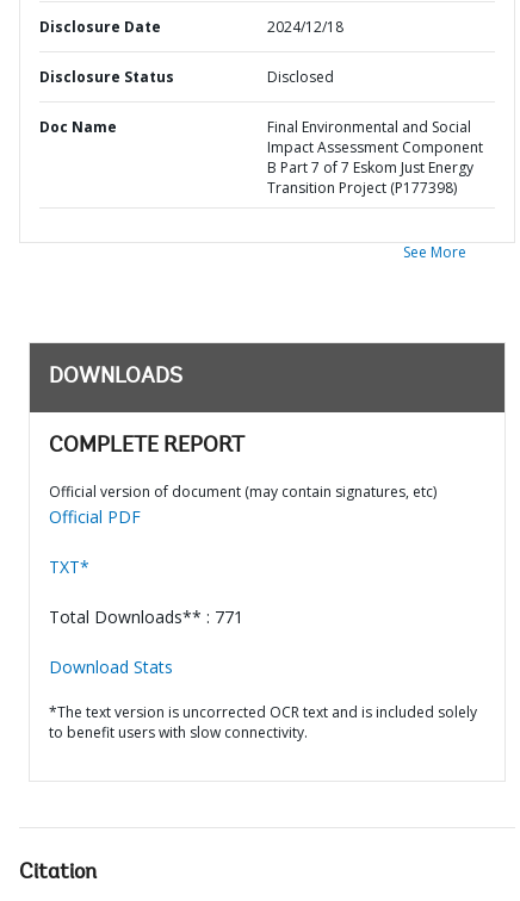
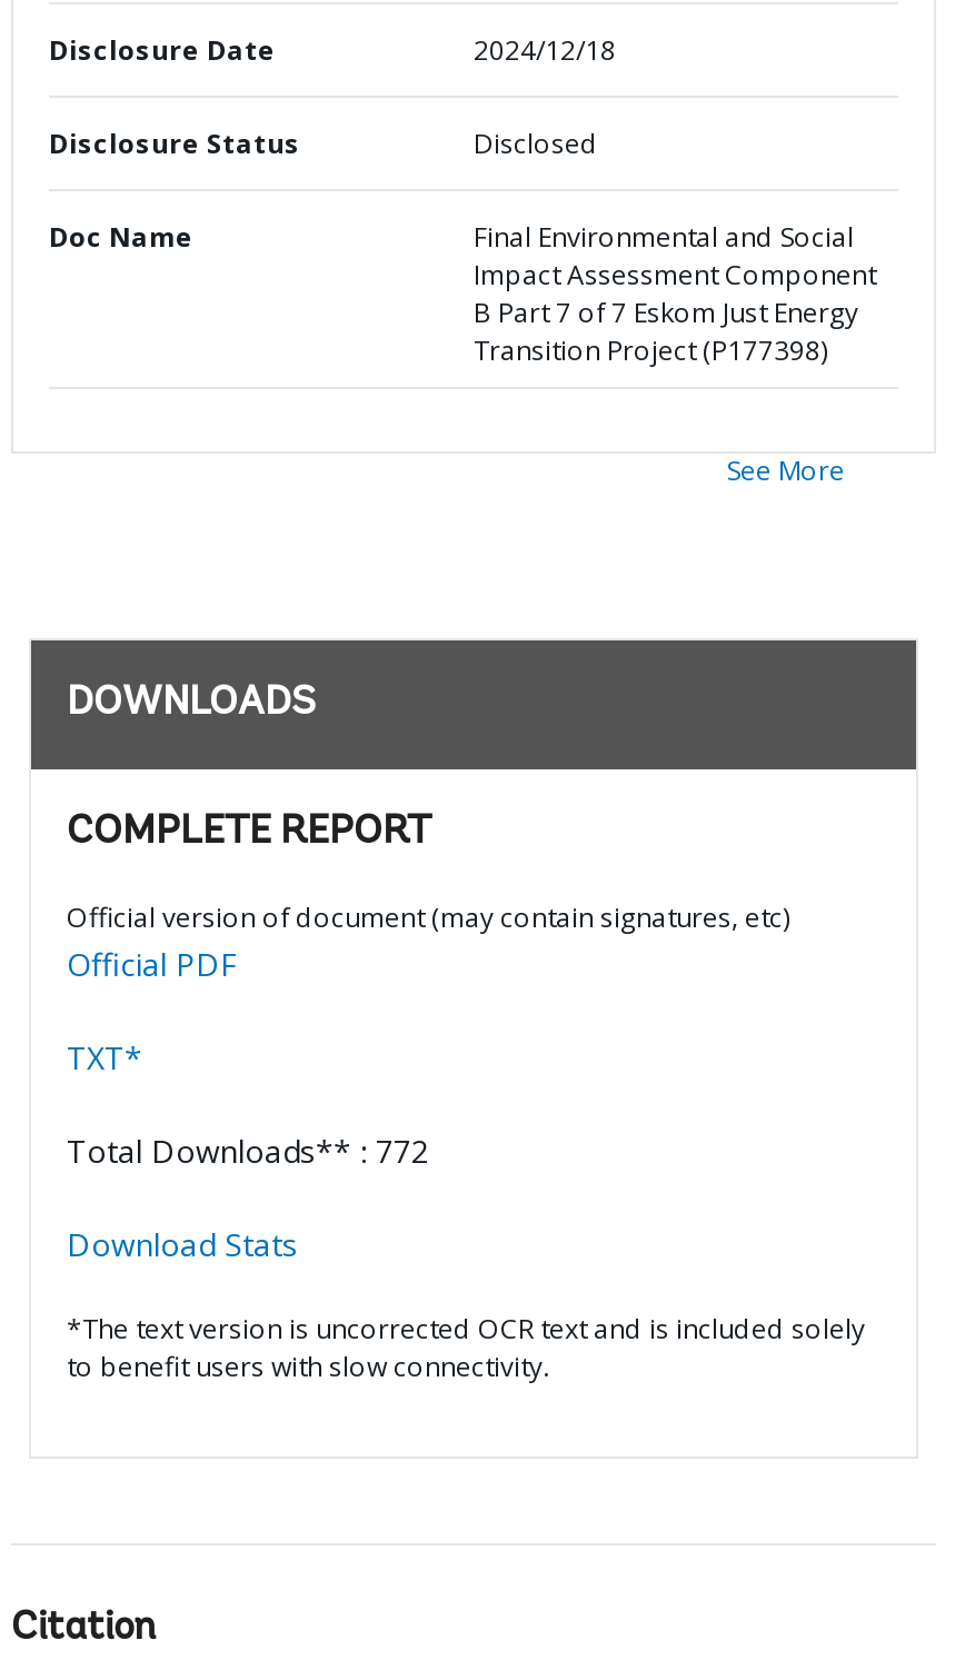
[49,605,243,628] Total Downloads** : 771 -> [67,1130,429,1172] Total Downloads** : 772

